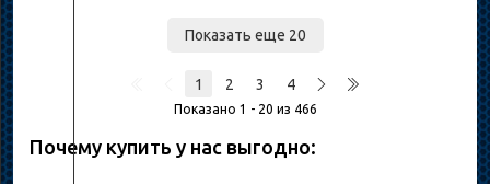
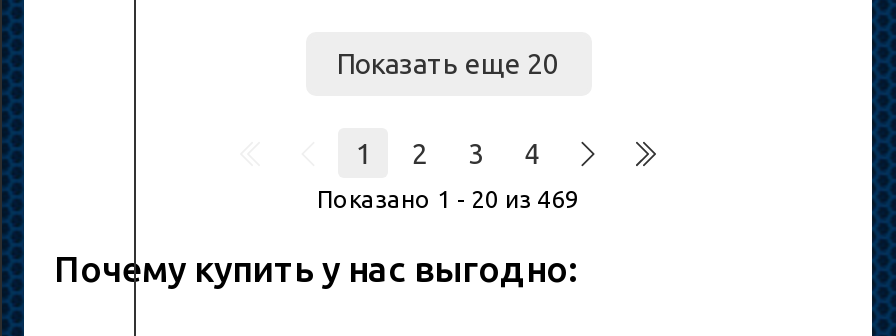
[173,102,317,116] Показано 1 - 20 из 466 -> [317,186,579,212] Показано 1 - 20 из 469

